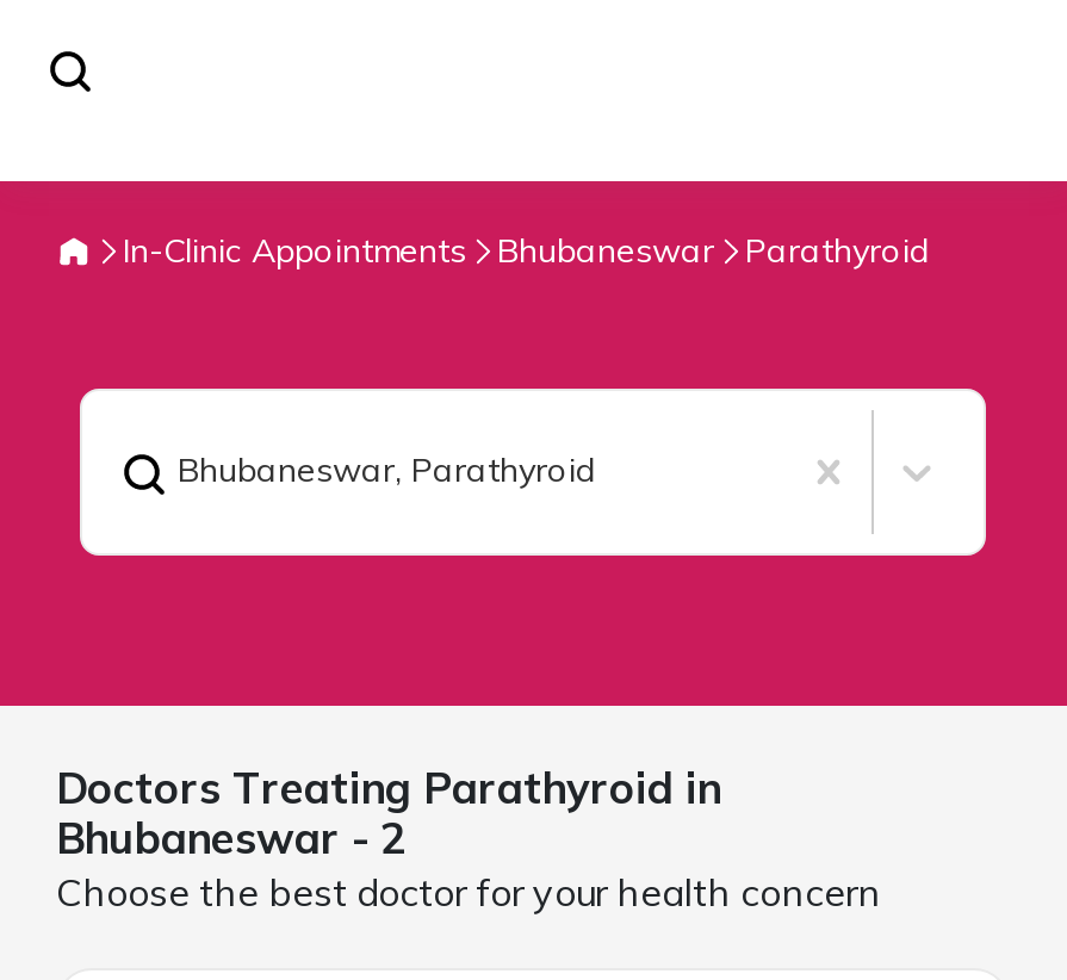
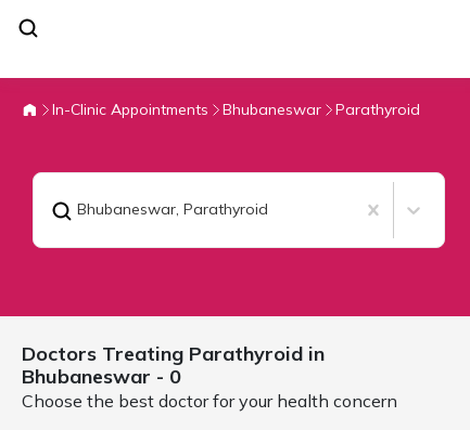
[56,810,407,865] Bhubaneswar - 2 -> [22,364,181,389] Bhubaneswar - 0

